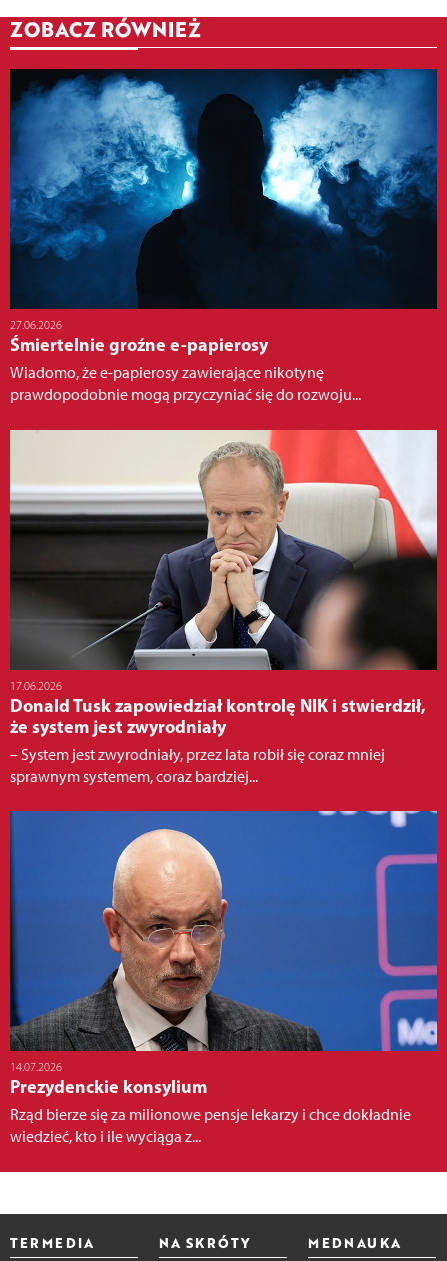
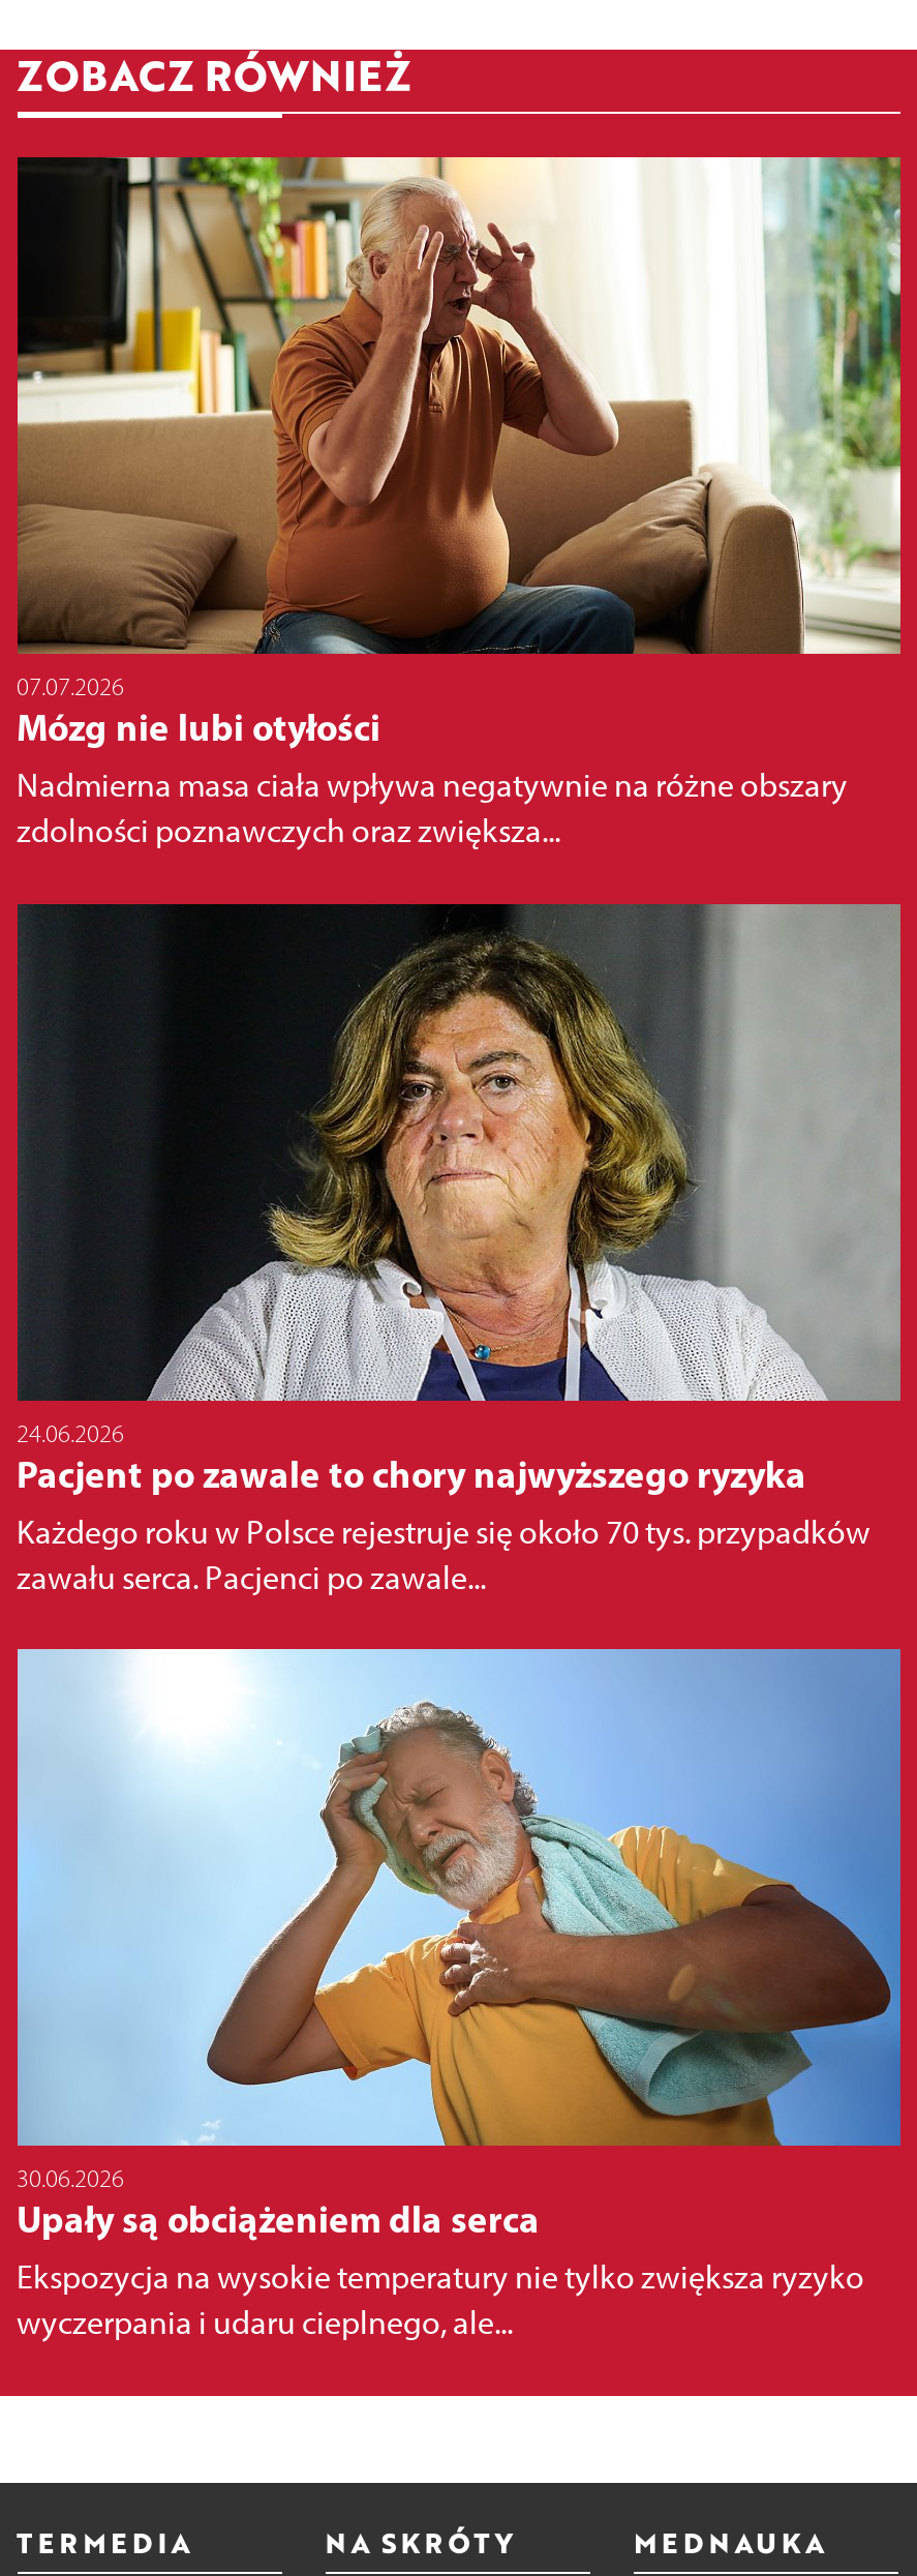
[9,68,438,404] [image] | 27.06.2026 | Śmiertelnie groźne e-papierosy | Wiadomo, że e-papierosy zawierające nikotynę | prawdopodobnie mogą przyczyniać się do rozwoju... -> [16,155,903,850] [image] | 07.07.2026 | Mózg nie lubi otyłości | Nadmierna masa ciała wpływa negatywnie na różne obszary | zdolności poznawczych oraz zwiększa...
[9,429,438,785] [image] | 17.06.2026 | Donald Tusk zapowiedział kontrolę NIK i stwierdził, | że system jest zwyrodniały | – System jest zwyrodniały, przez lata robił się coraz mniej | sprawnym systemem, coraz bardziej... -> [16,902,903,1596] [image] | 24.06.2026 | Pacjent po zawale to chory najwyższego ryzyka | Każdego roku w Polsce rejestruje się około 70 tys. przypadków | zawału serca. Pacjenci po zawale...
[9,810,438,1146] [image] | 14.07.2026 | Prezydenckie konsylium | Rząd bierze się za milionowe pensje lekarzy i chce dokładnie | wiedzieć, kto i ile wyciąga z... -> [16,1647,900,2343] [image] | 30.06.2026 | Upały są obciążeniem dla serca | Ekspozycja na wysokie temperatury nie tylko zwiększa ryzyko | wyczerpania i udaru cieplnego, ale...

